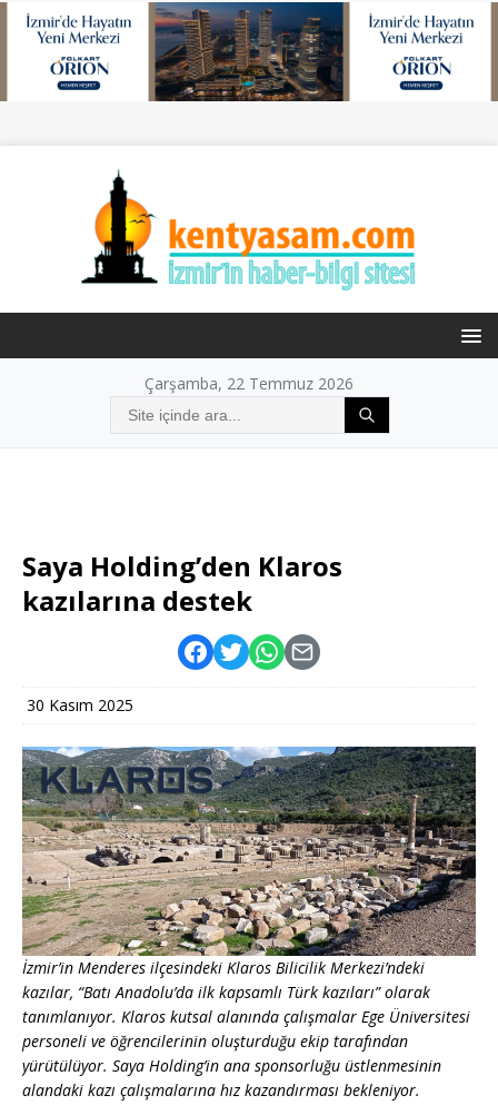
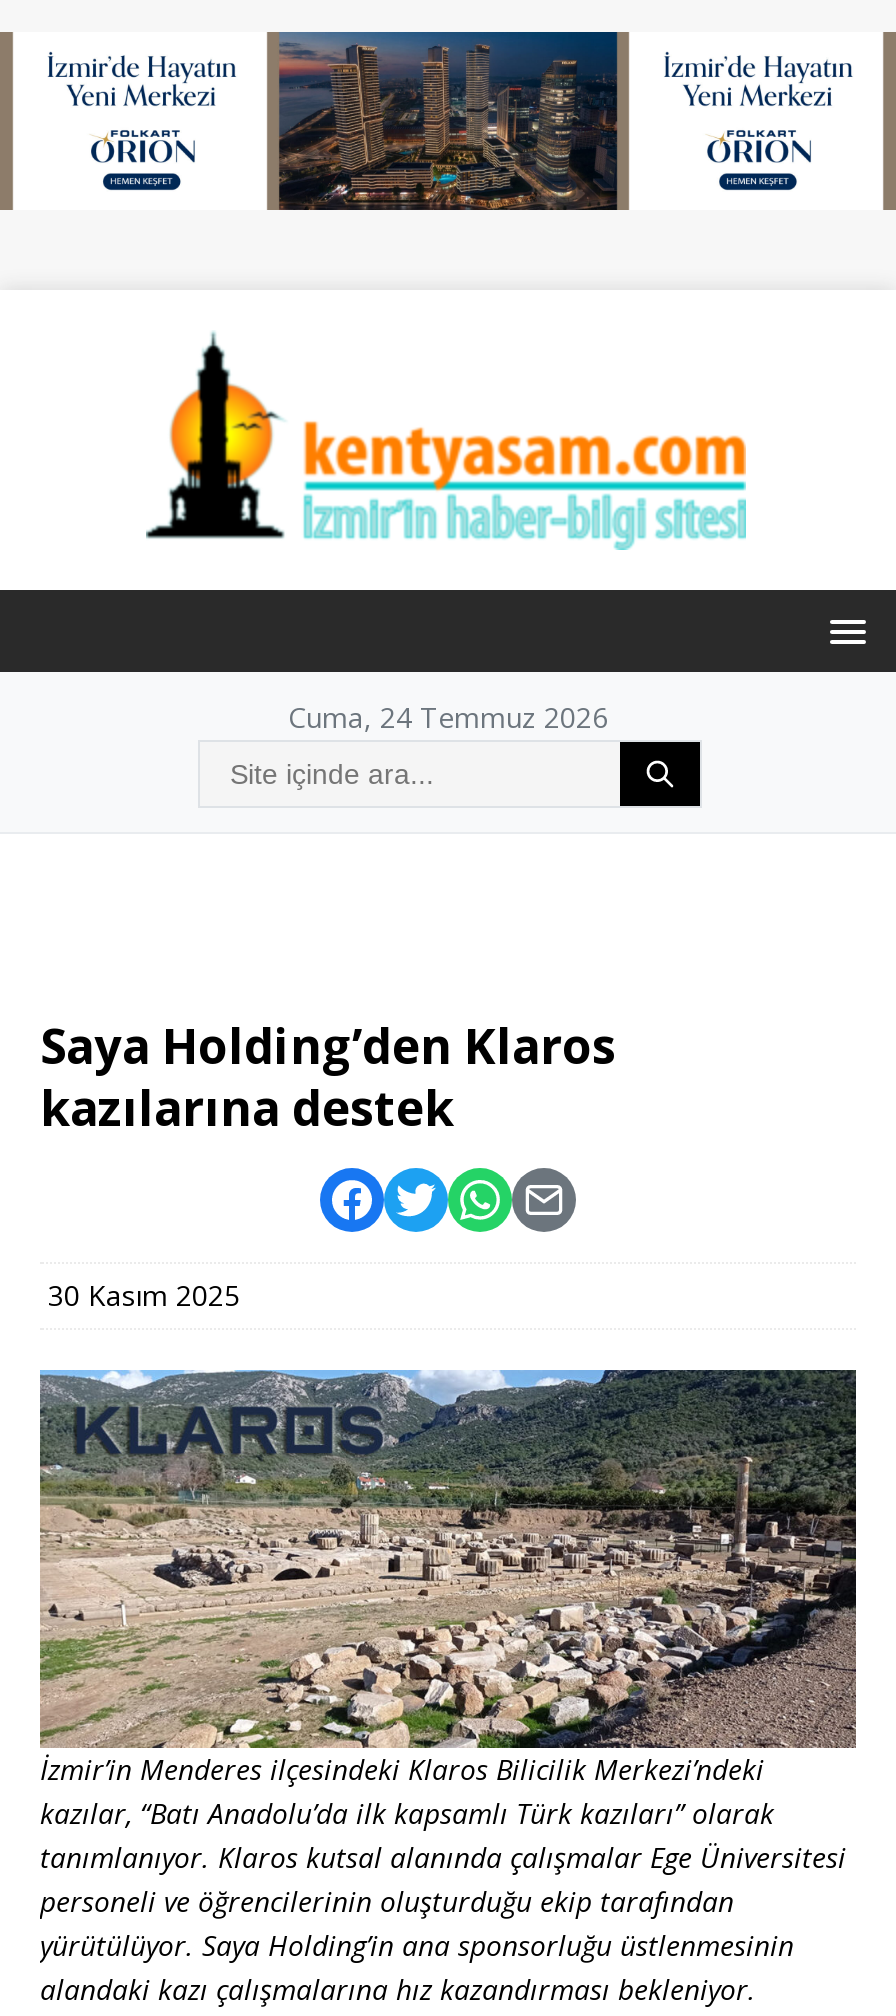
[145,373,353,394] Çarşamba, 22 Temmuz 2026 -> [288,698,608,736] Cuma, 24 Temmuz 2026

